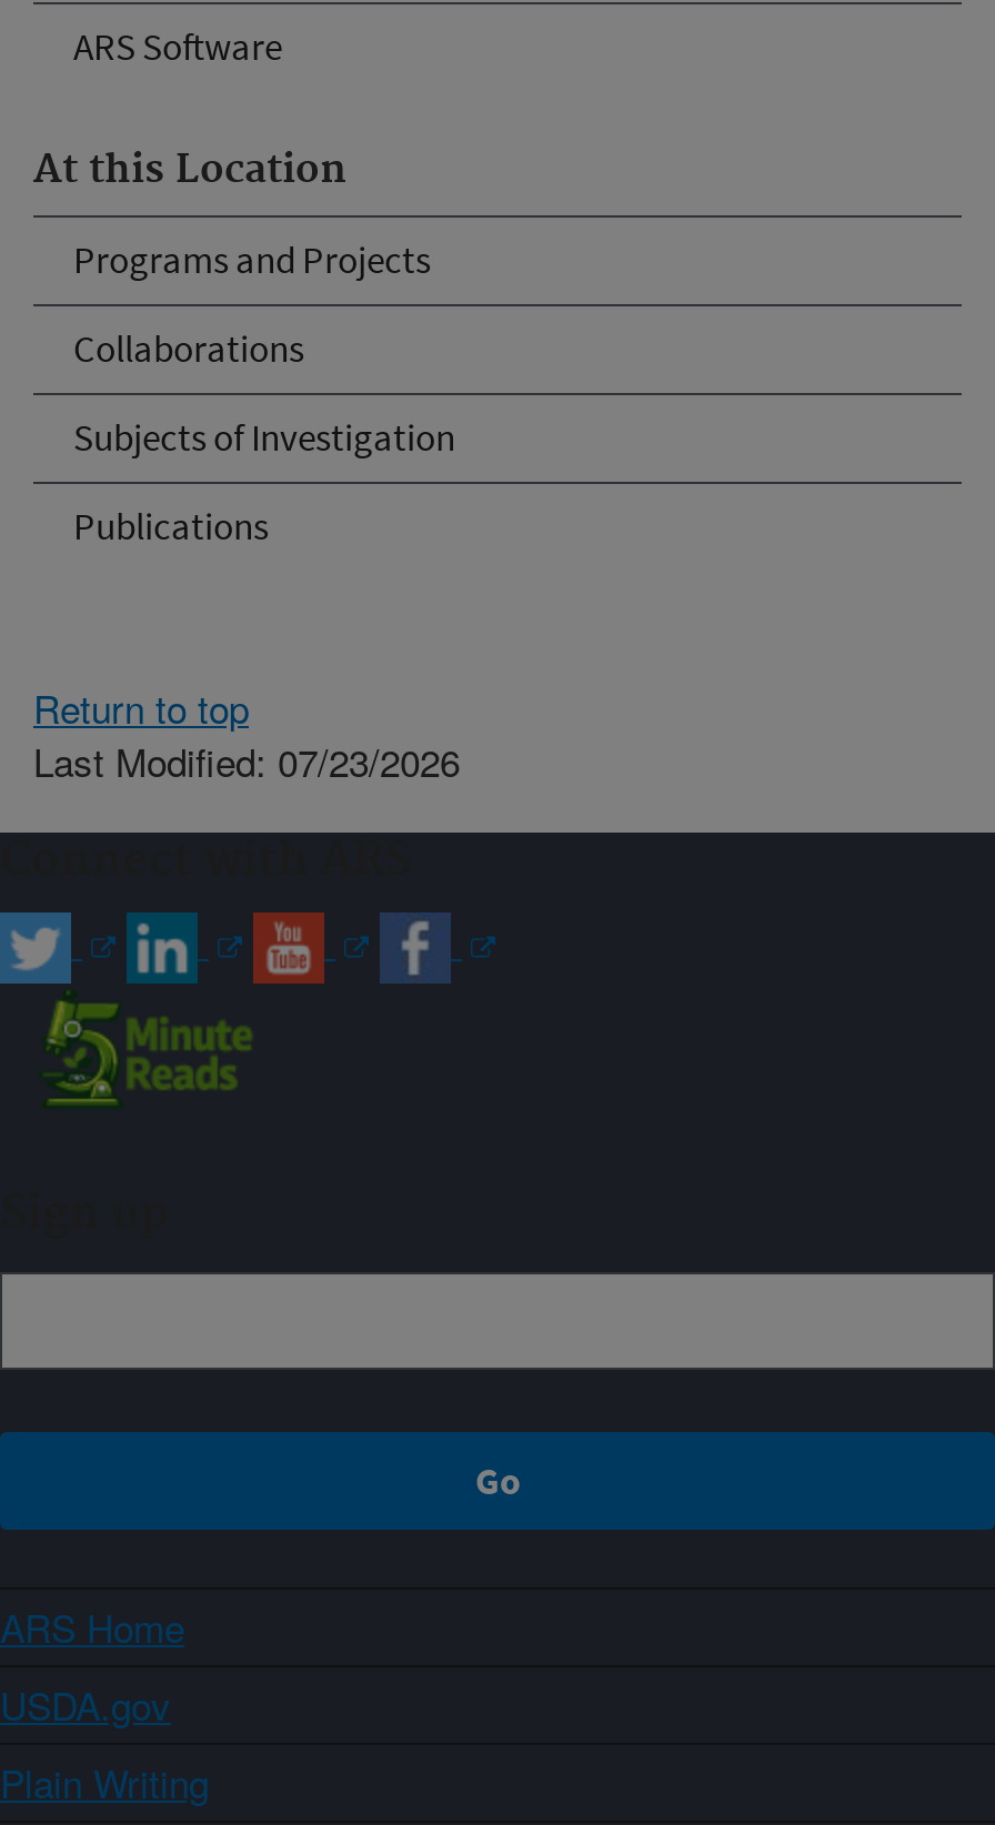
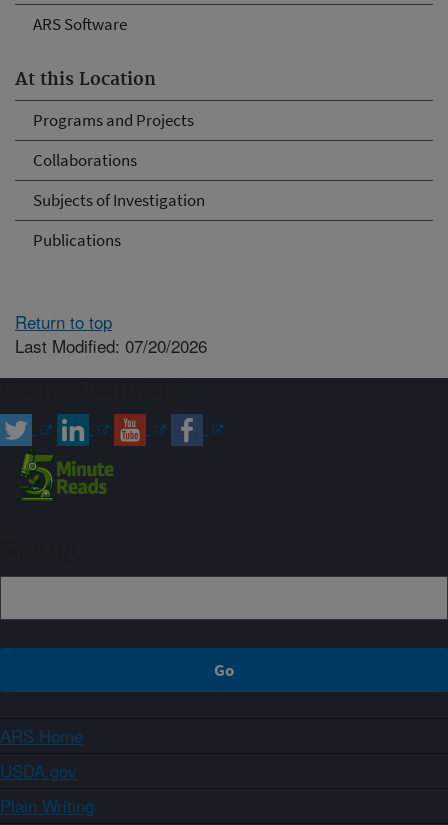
[33,732,460,787] Last Modified: 07/23/2026 -> [15,332,207,357] Last Modified: 07/20/2026

